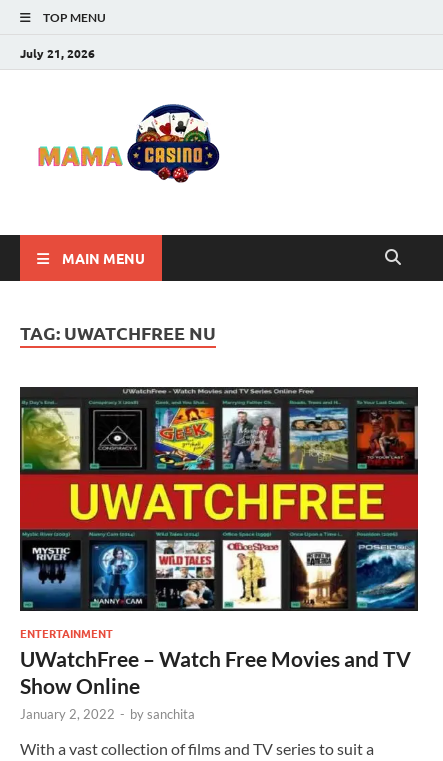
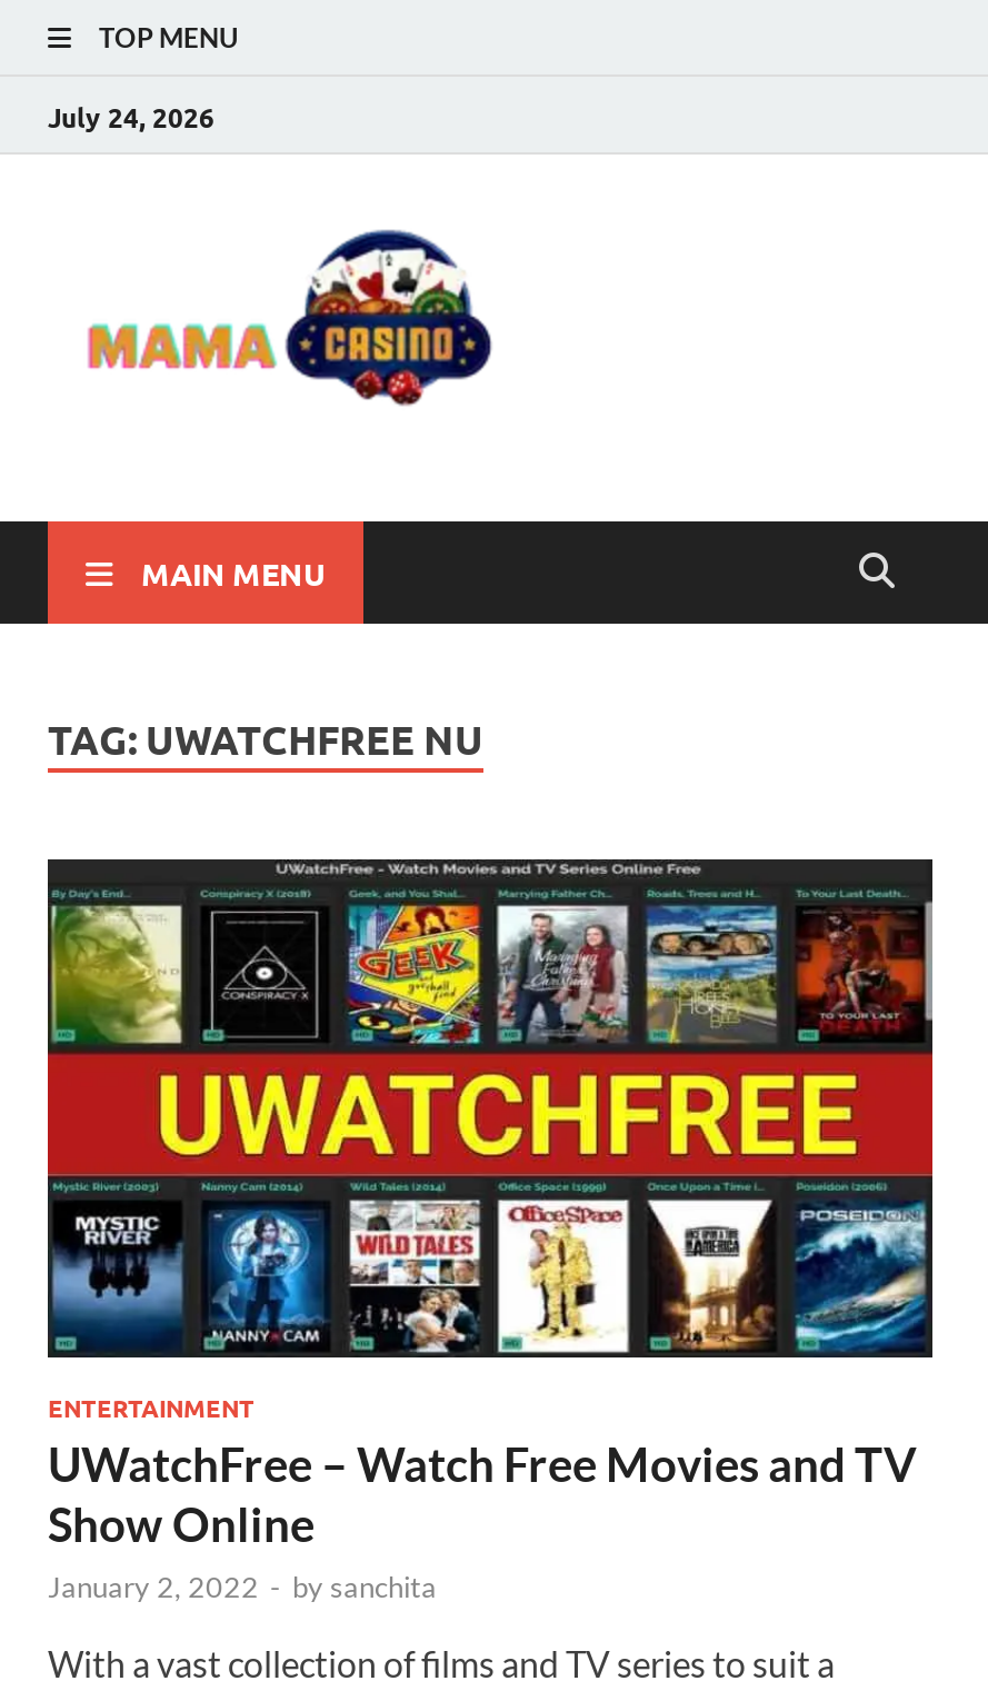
[20,44,95,60] July 21, 2026 -> [48,98,214,133] July 24, 2026

